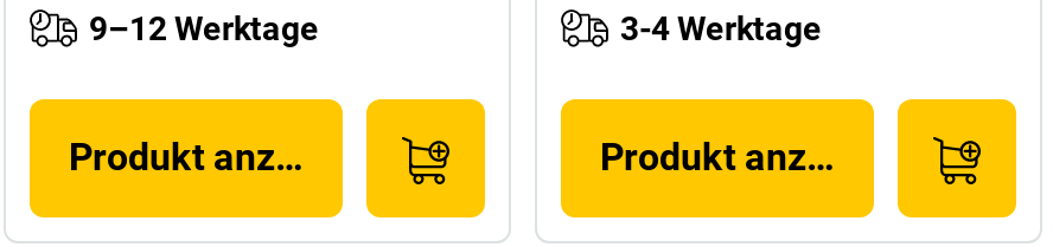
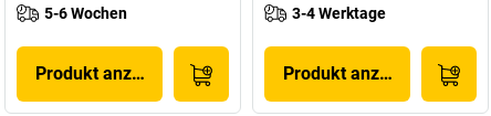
[89,9,319,47] 9–12 Werktage -> [44,4,127,22] 5-6 Wochen

